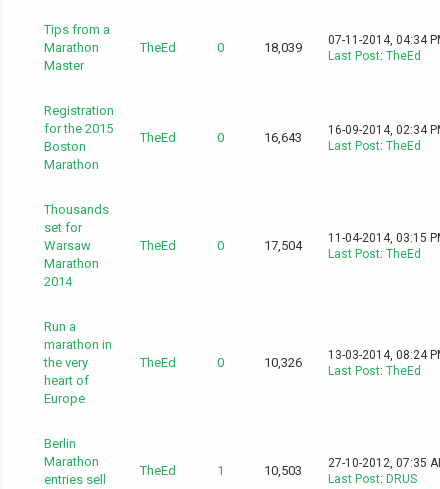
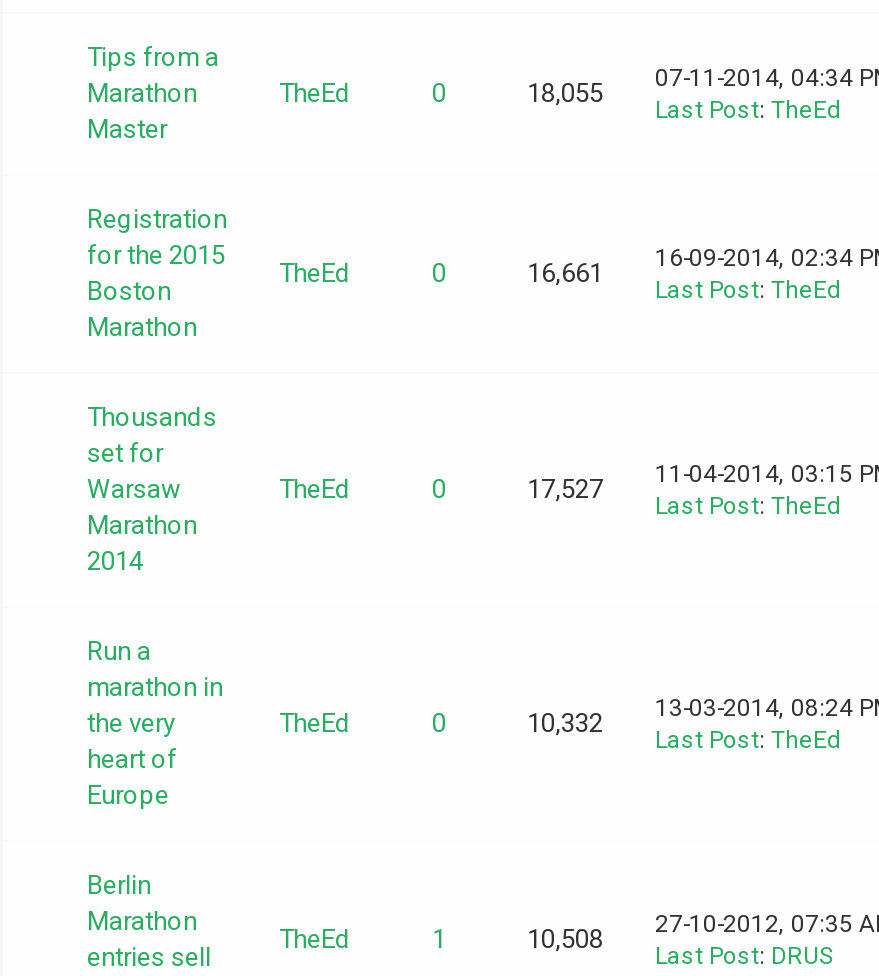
[264,40,302,55] 18,039 -> [527,78,603,108] 18,055
[264,130,302,145] 16,643 -> [527,258,603,288] 16,661
[264,238,302,253] 17,504 -> [527,474,603,504] 17,527
[264,355,302,370] 10,326 -> [527,708,603,738] 10,332
[264,463,302,478] 10,503 -> [527,924,603,954] 10,508

